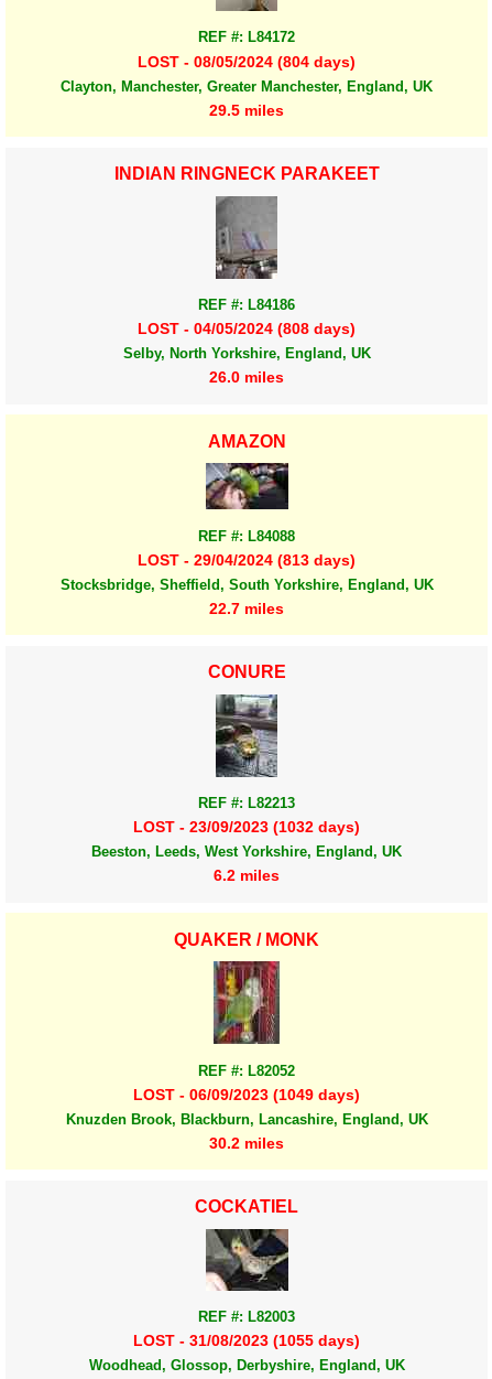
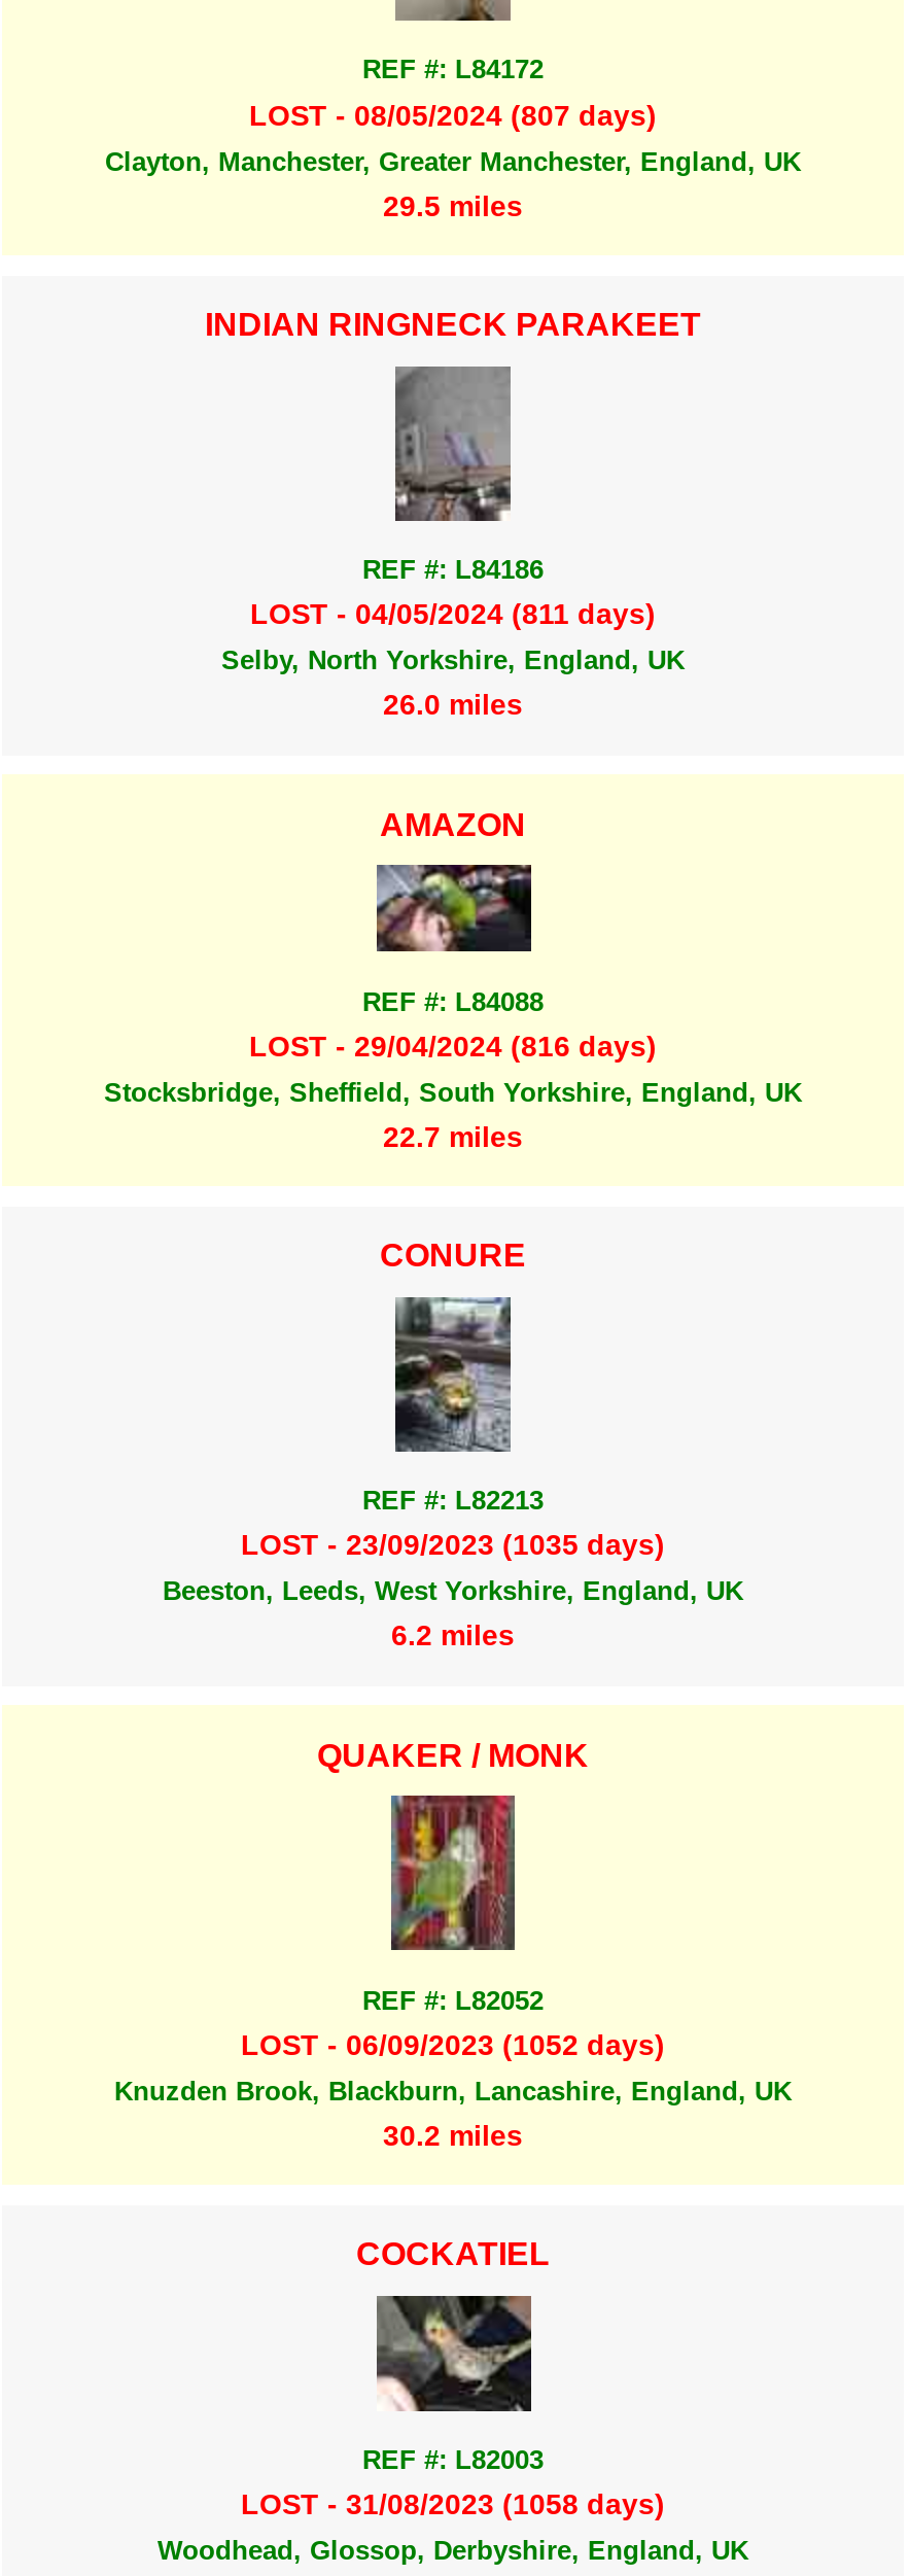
[138,52,356,70] LOST - 08/05/2024 (804 days) -> [249,98,657,131] LOST - 08/05/2024 (807 days)
[138,320,356,337] LOST - 04/05/2024 (808 days) -> [250,597,656,630] LOST - 04/05/2024 (811 days)
[138,551,356,568] LOST - 29/04/2024 (813 days) -> [249,1029,657,1062] LOST - 29/04/2024 (816 days)
[133,818,360,836] LOST - 23/09/2023 (1032 days) -> [241,1528,665,1561] LOST - 23/09/2023 (1035 days)
[133,1086,360,1103] LOST - 06/09/2023 (1049 days) -> [241,2028,665,2061] LOST - 06/09/2023 (1052 days)
[133,1332,360,1350] LOST - 31/08/2023 (1055 days) -> [241,2488,665,2521] LOST - 31/08/2023 (1058 days)

